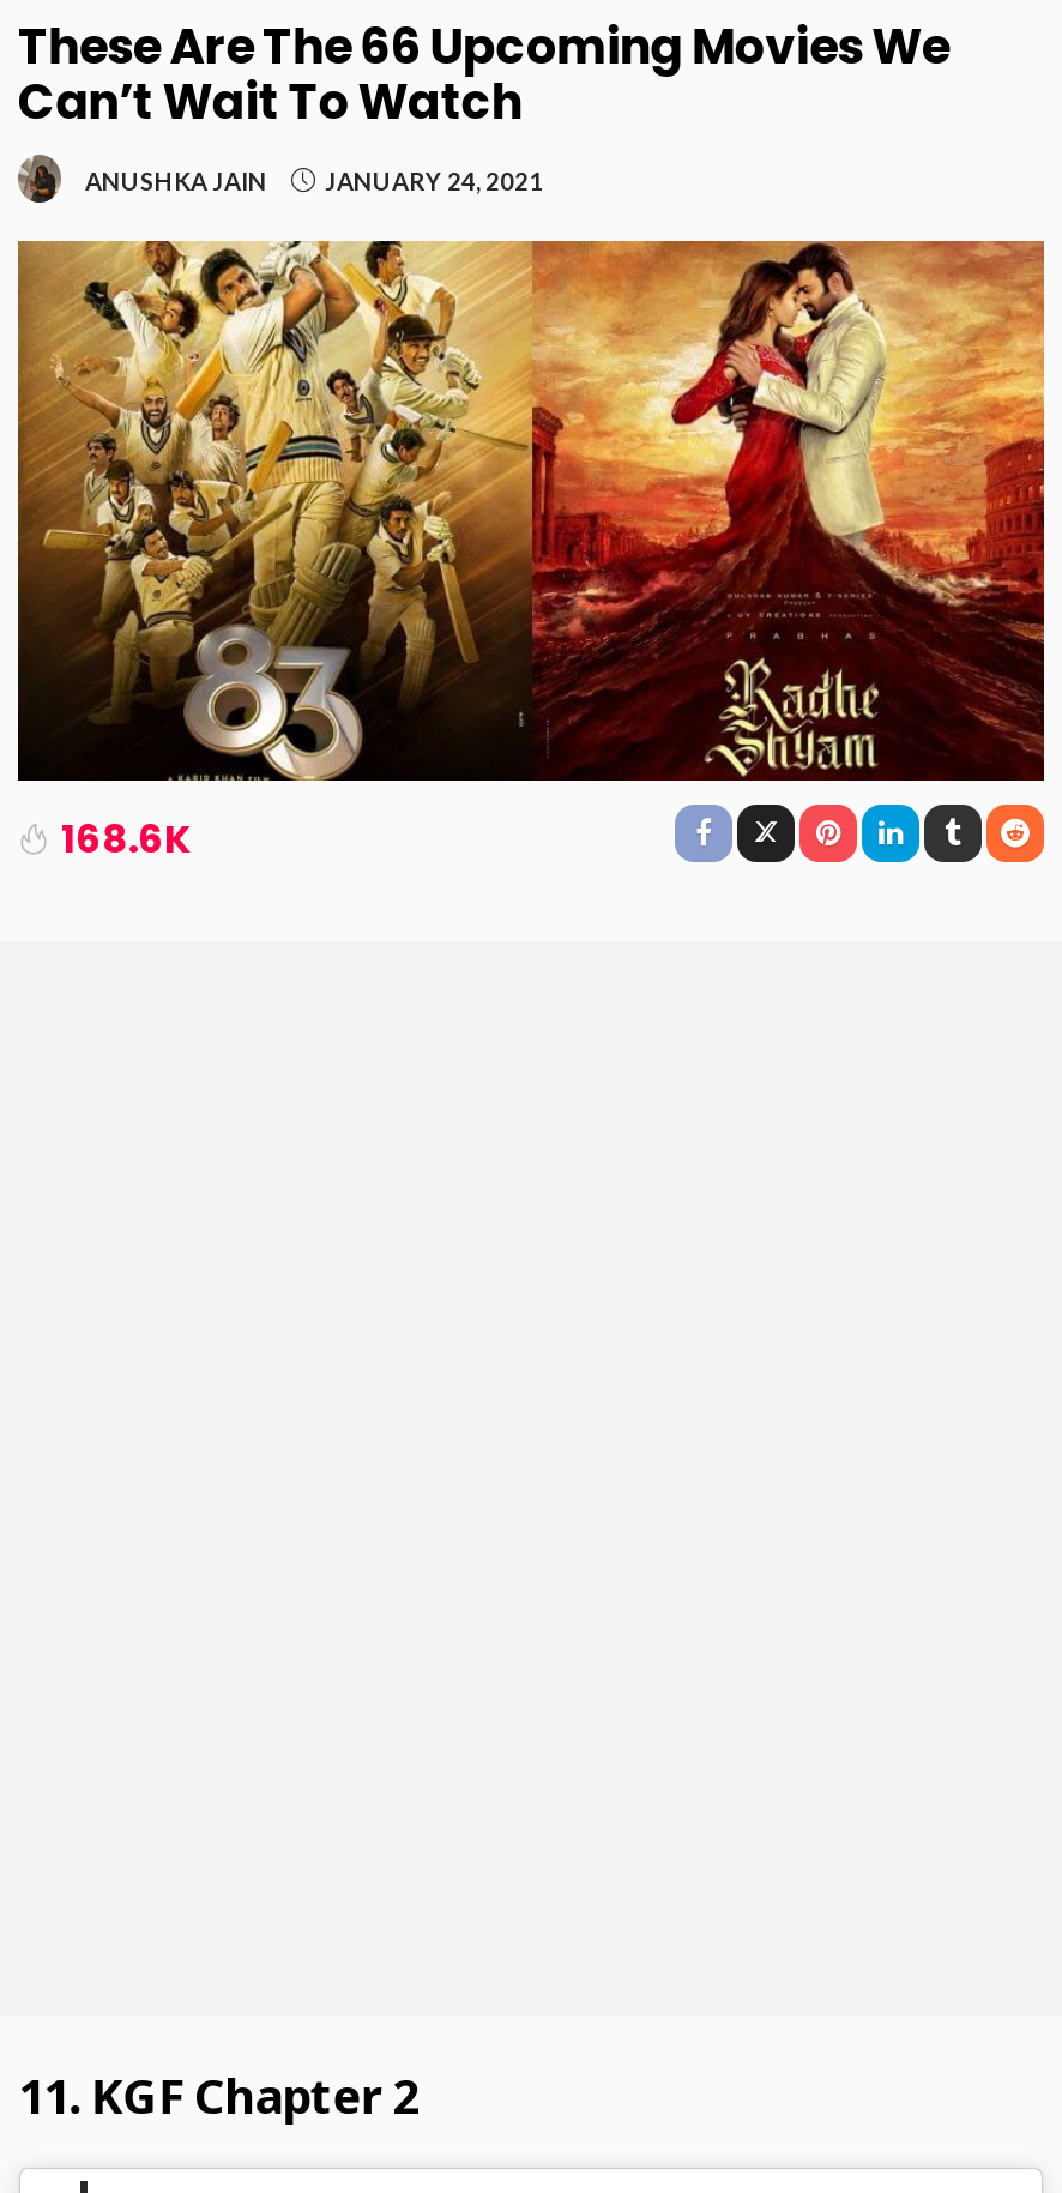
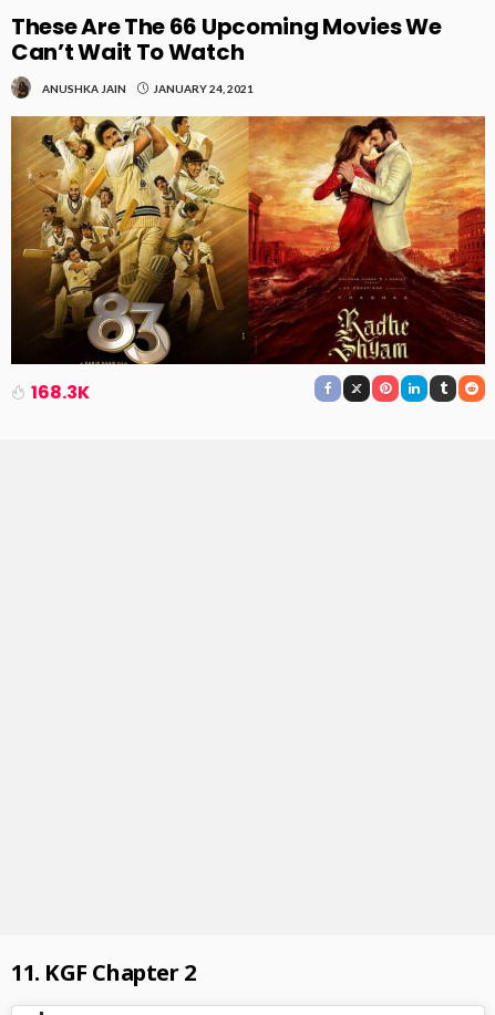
[61,812,191,867] 168.6K -> [31,380,90,405] 168.3K

